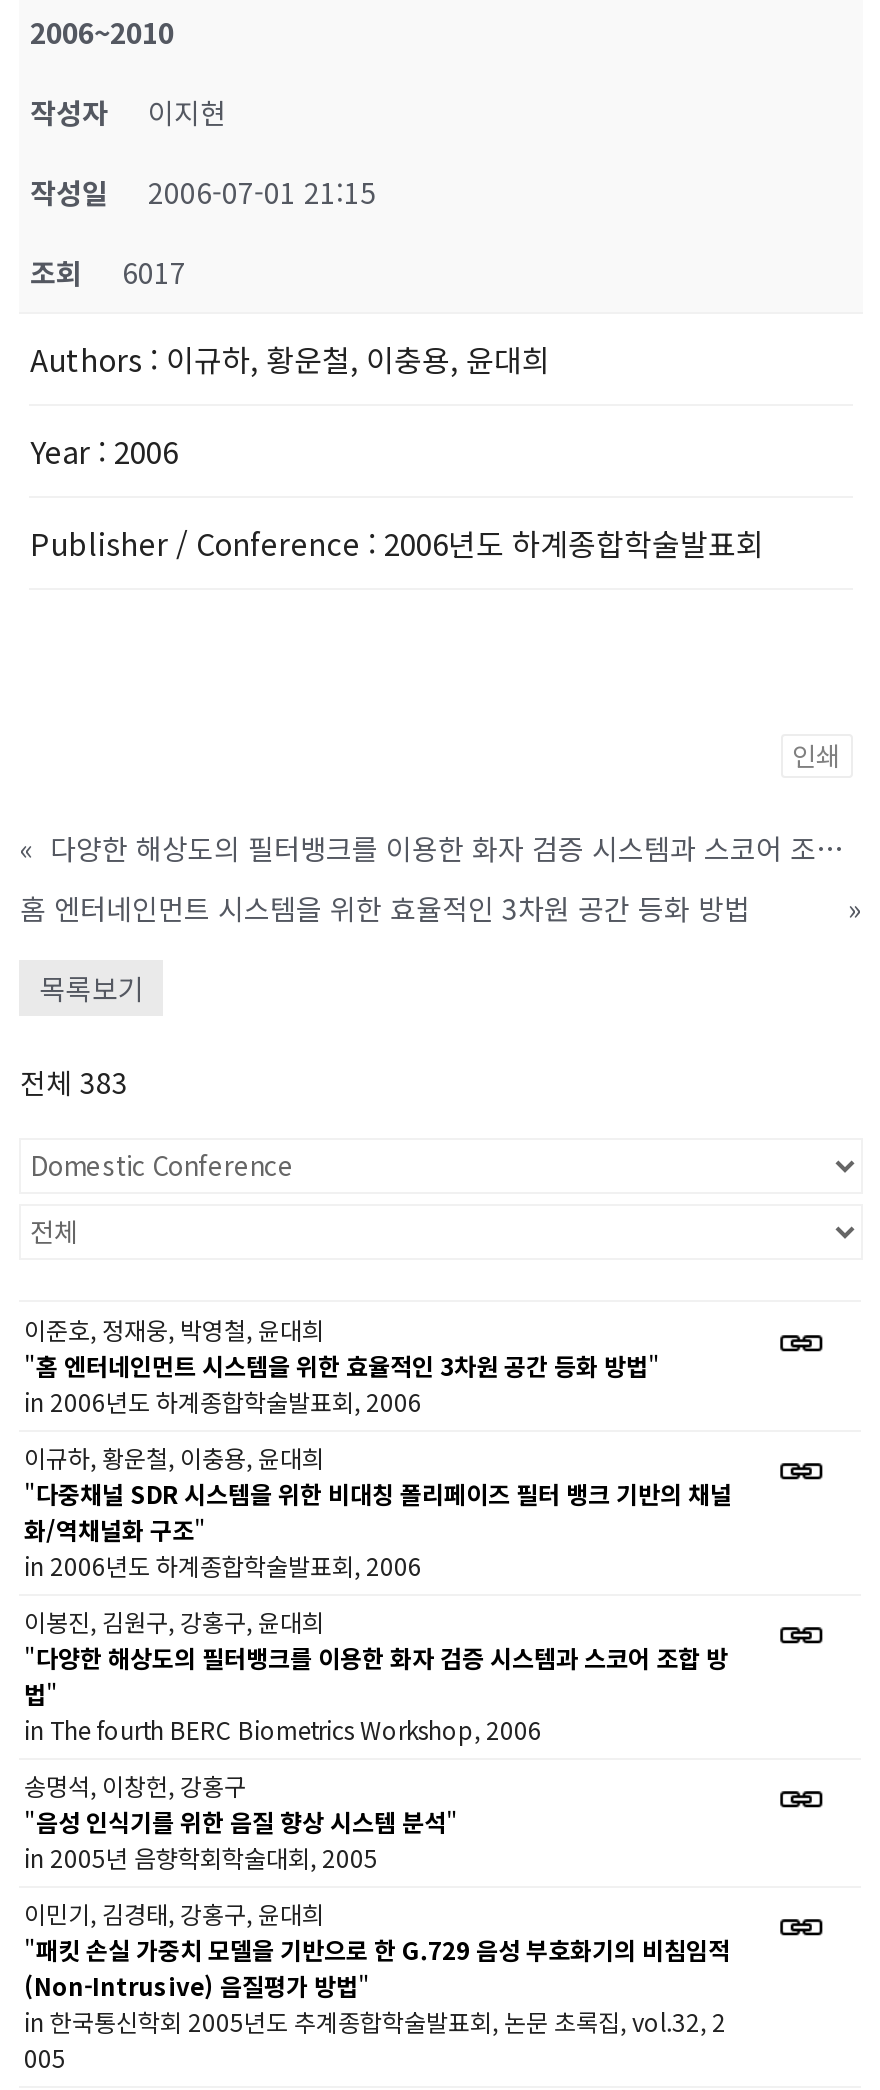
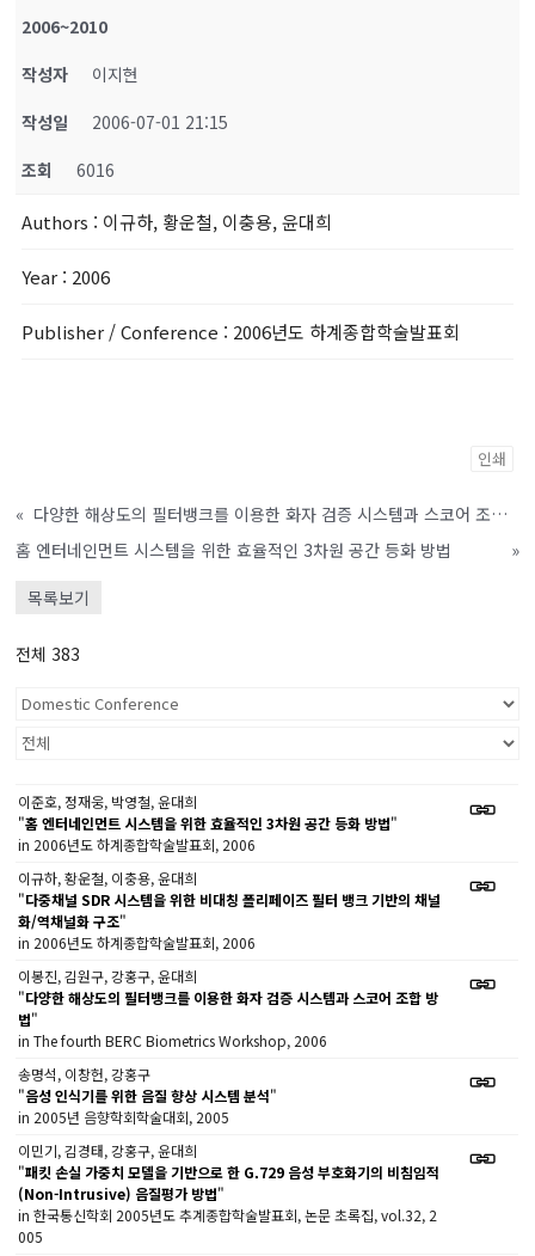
[30,252,186,292] 조회 6017 -> [22,158,115,182] 조회 6016

